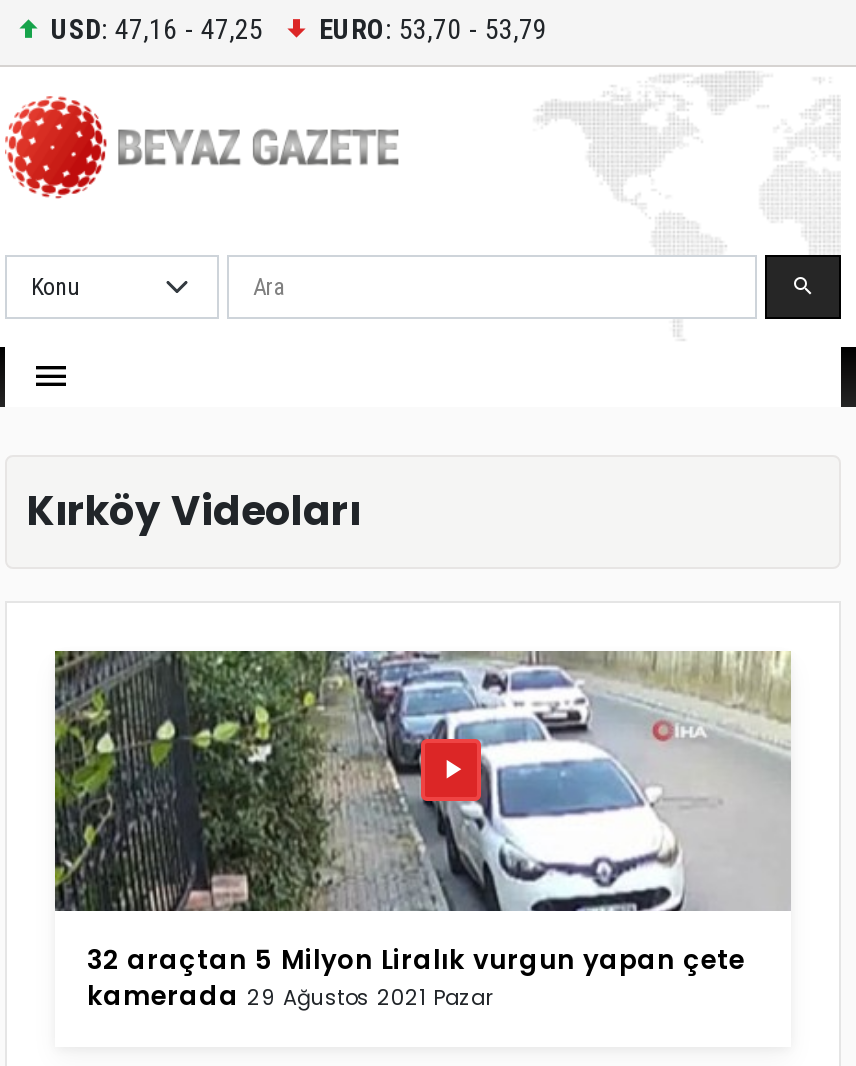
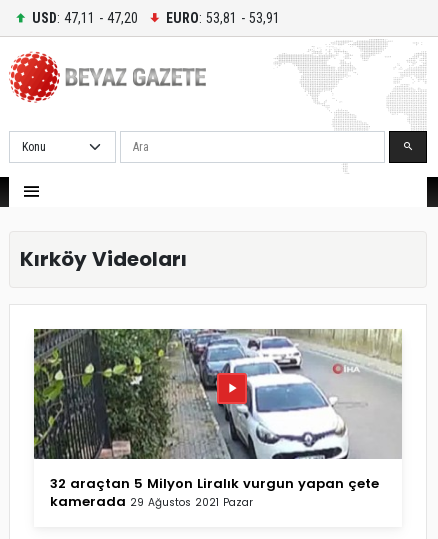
[51,12,263,44] USD: 47,16 - 47,25 -> [32,9,138,25] USD: 47,11 - 47,20
[319,12,547,44] EURO: 53,70 - 53,79 -> [166,9,280,25] EURO: 53,81 - 53,91

